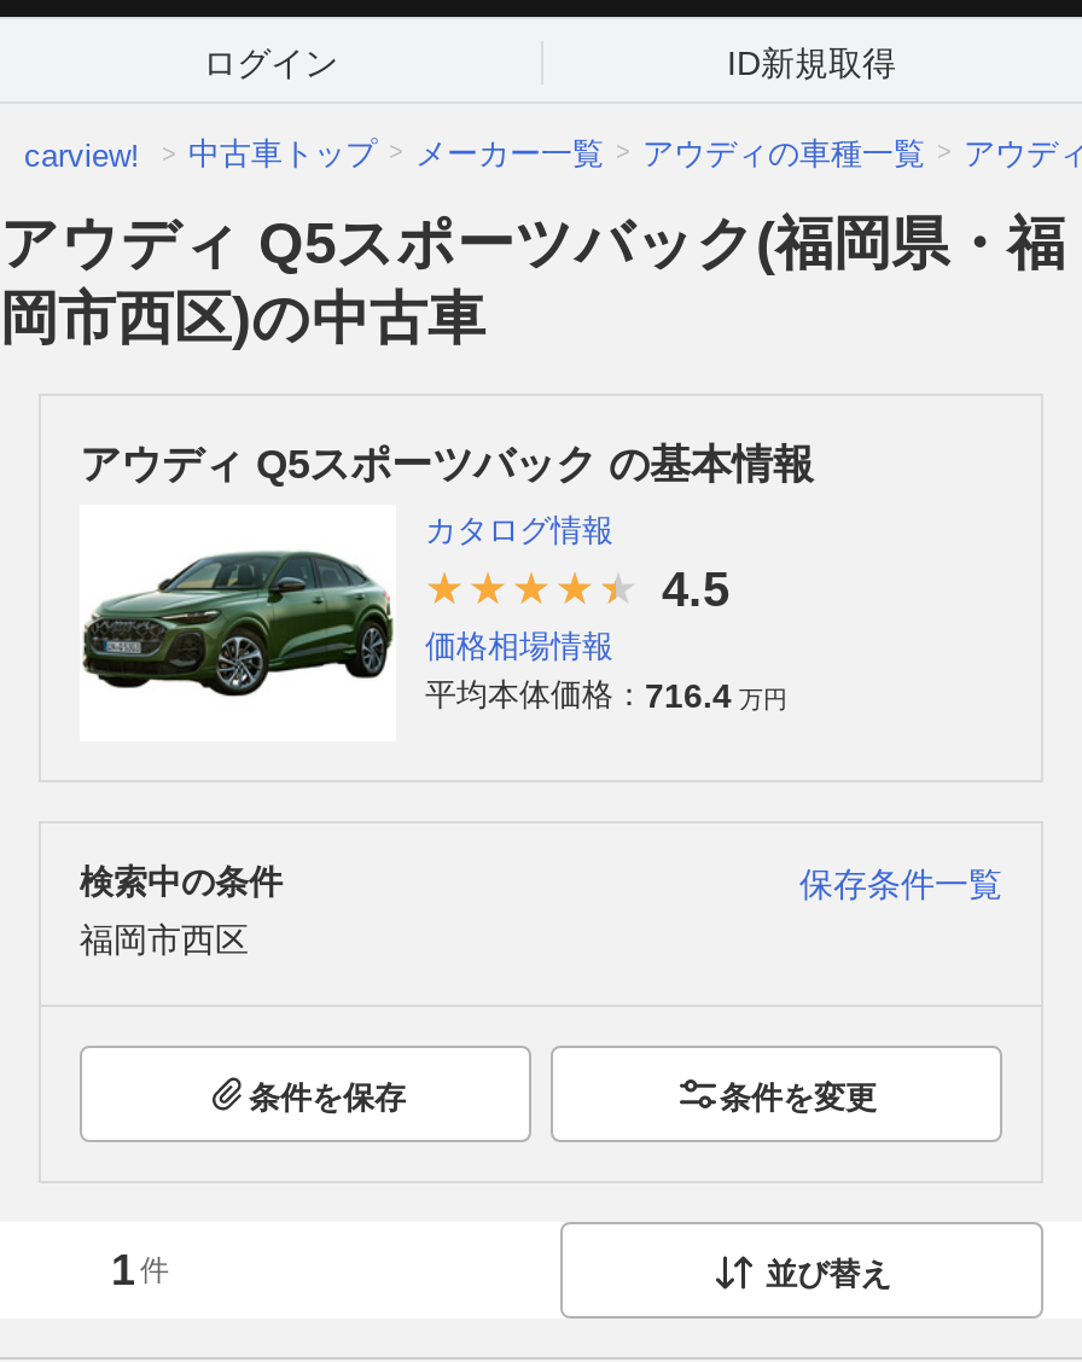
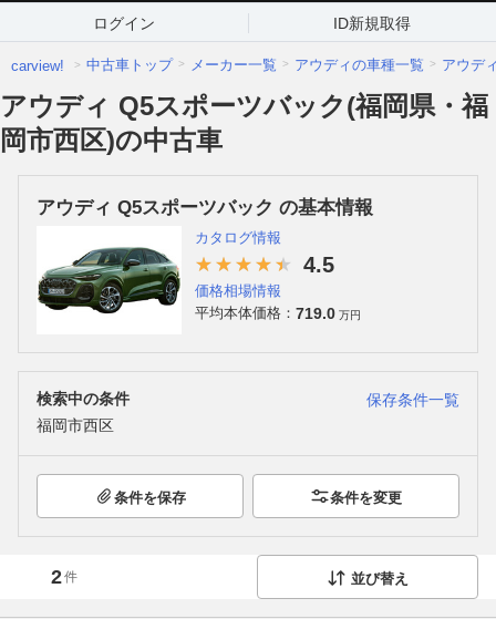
[425,675,787,714] 平均本体価格：716.4 万円 -> [195,304,361,322] 平均本体価格：719.0 万円
[111,1246,169,1294] 1 件 -> [51,566,77,588] 2 件

